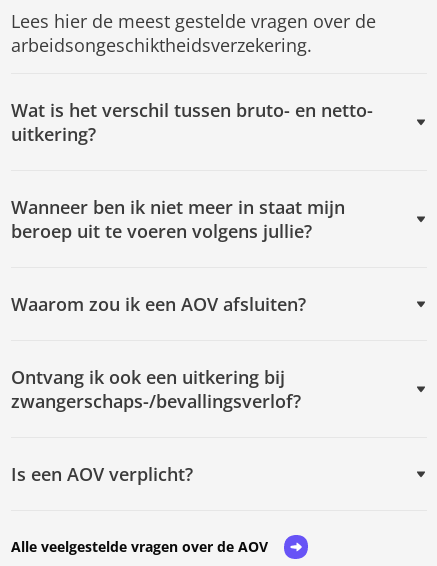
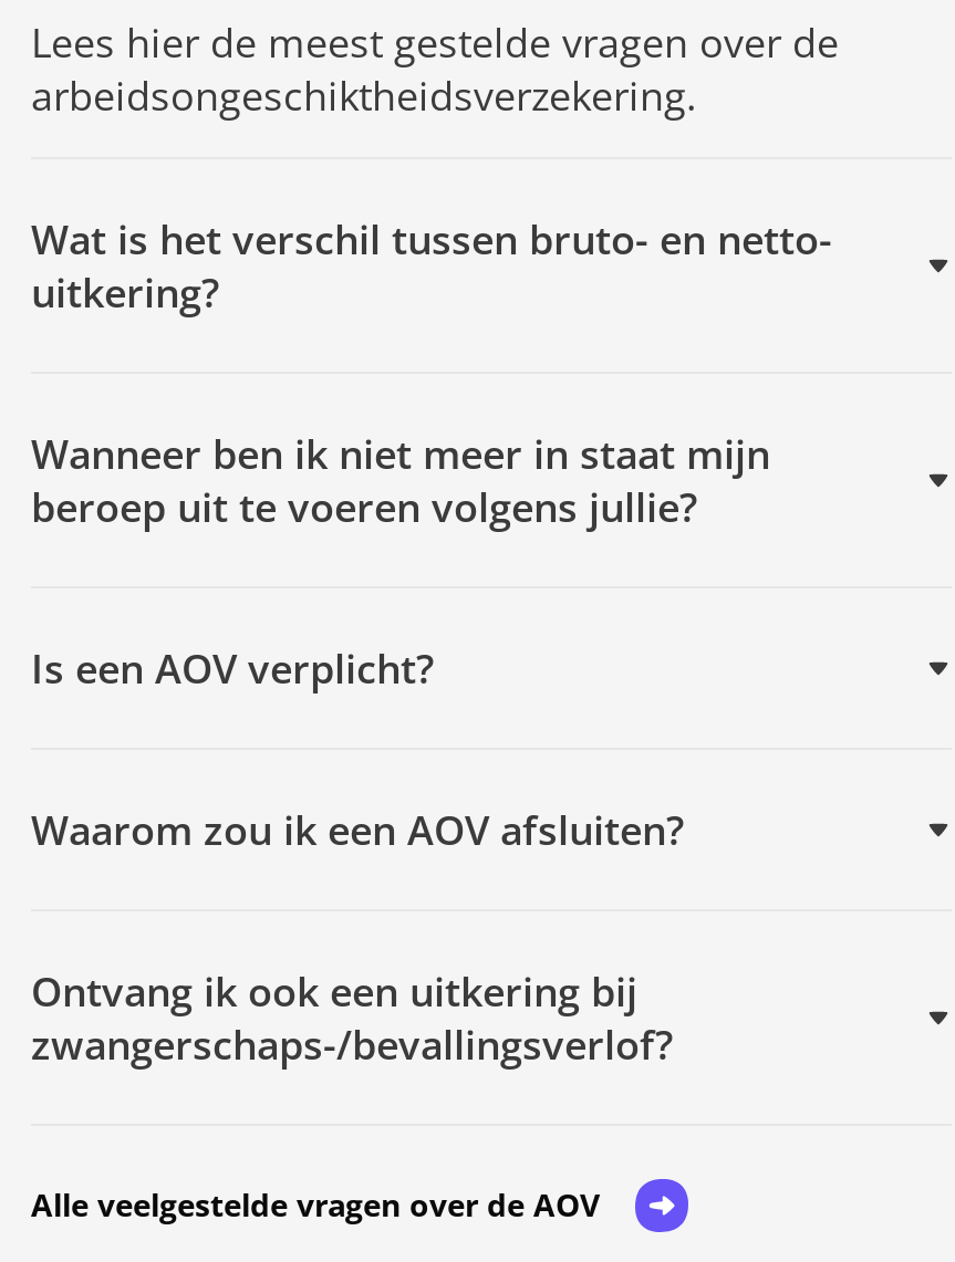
moved [11,292,306,413] -> [31,803,684,1071]: Waarom zou ik een AOV afsluiten? | Ontvang ik ook een uitkering bij | zwangerschaps-/bevallingsverlof?
moved [11,462,193,486] -> [31,642,434,695]: Is een AOV verplicht?

